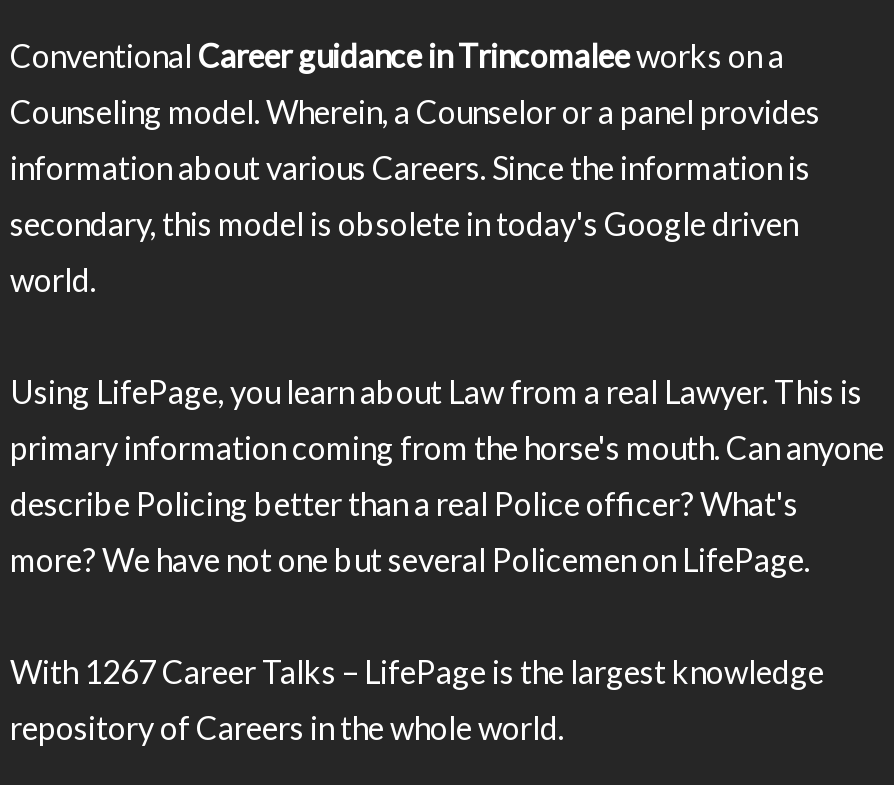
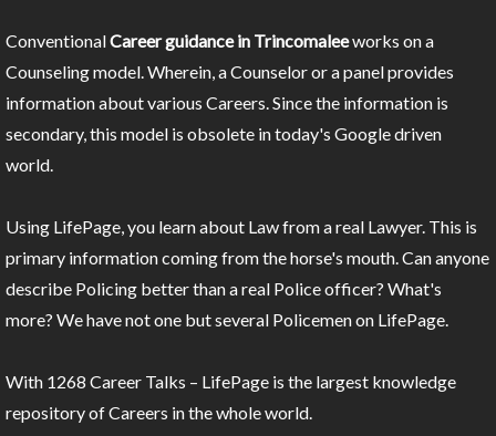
[10,653,824,691] With 1267 Career Talks – LifePage is the largest knowledge -> [6,371,456,392] With 1268 Career Talks – LifePage is the largest knowledge

